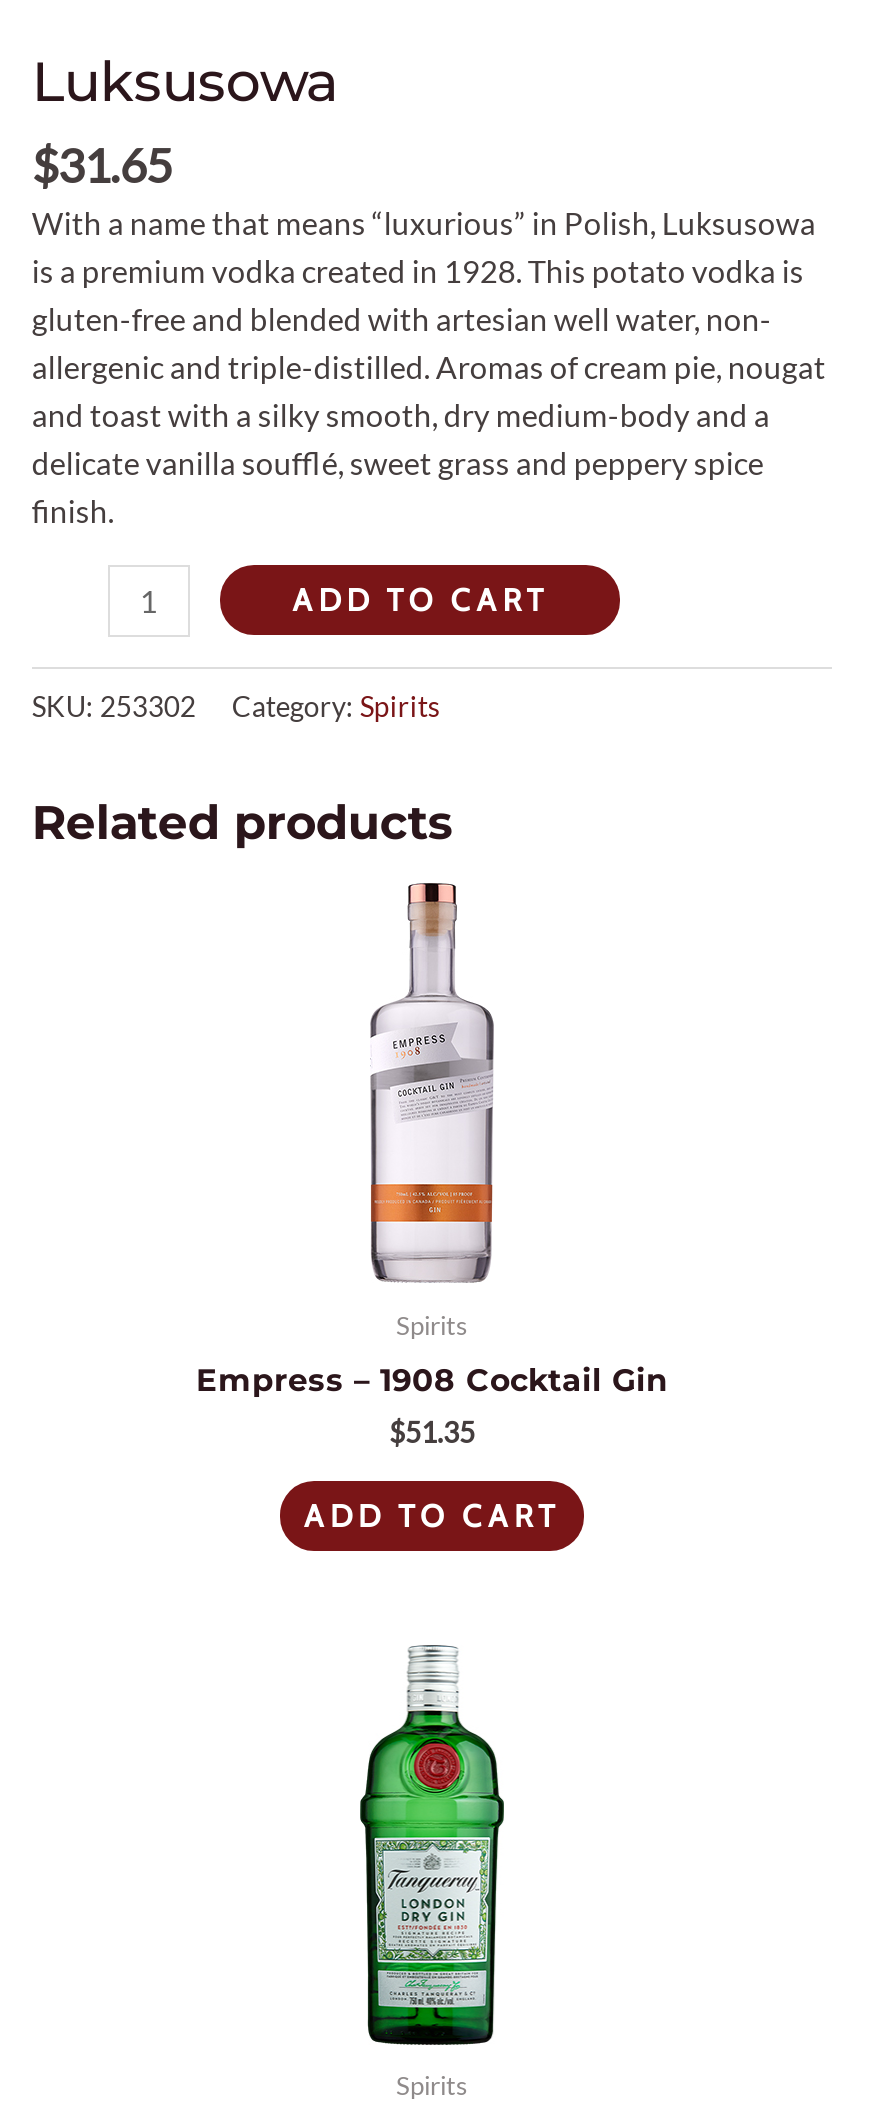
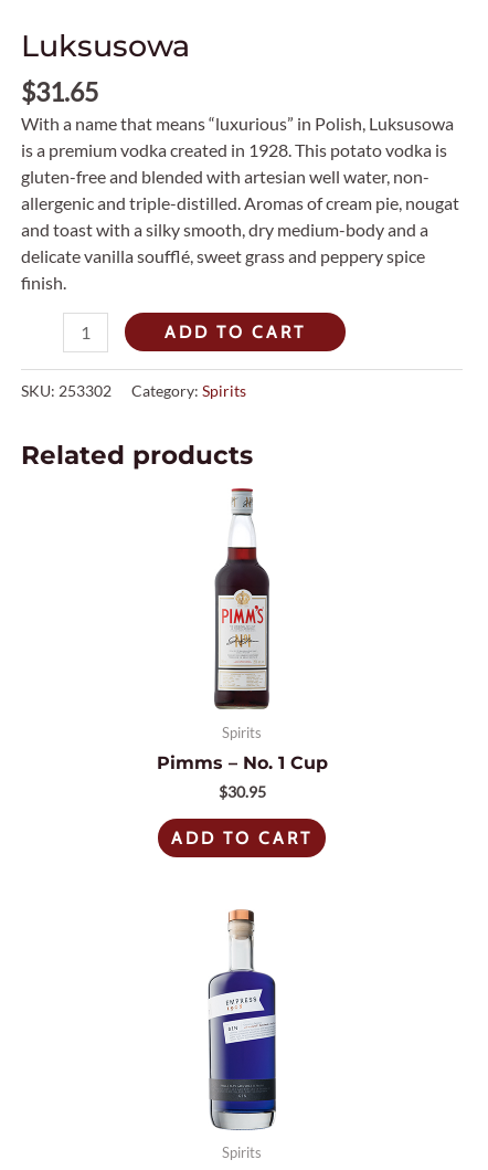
[196,881,668,1449] [image] | Empress – 1908 Cocktail Gin | $51.35 -> [156,487,327,801] [image] | Pimms – No. 1 Cup | $30.95
[358,1643,506,2045] [image] -> [202,909,282,1129] [image]

